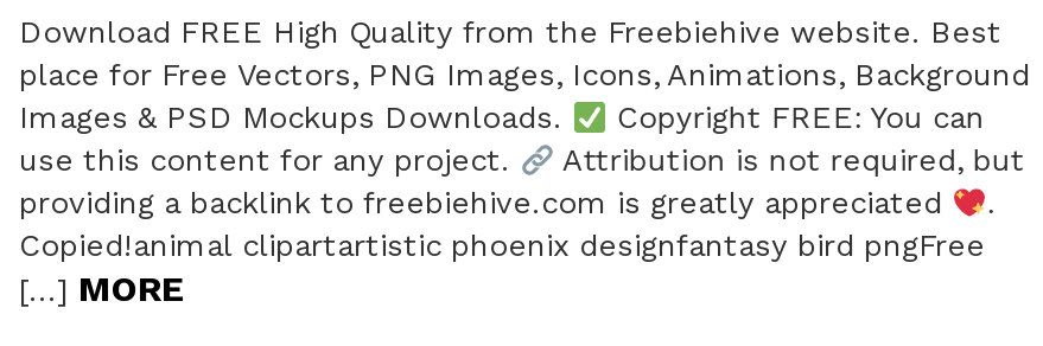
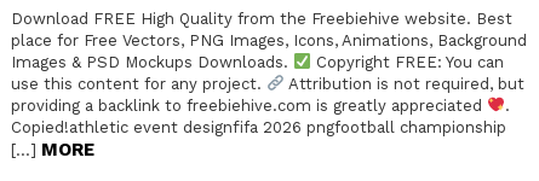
[19,228,985,263] Copied!animal clipartartistic phoenix designfantasy bird pngFree -> [11,118,506,136] Copied!athletic event designfifa 2026 pngfootball championship

